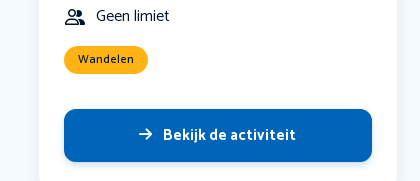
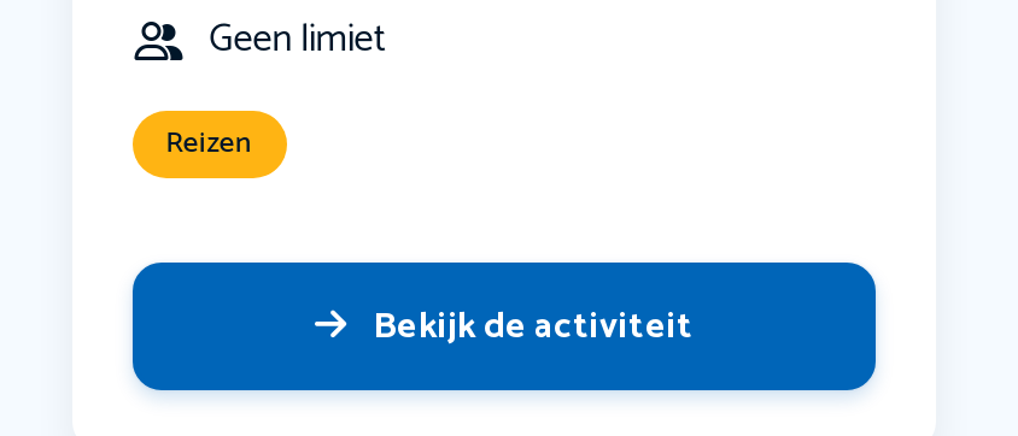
[78,50,134,69] Wandelen -> [166,121,253,167] Reizen

